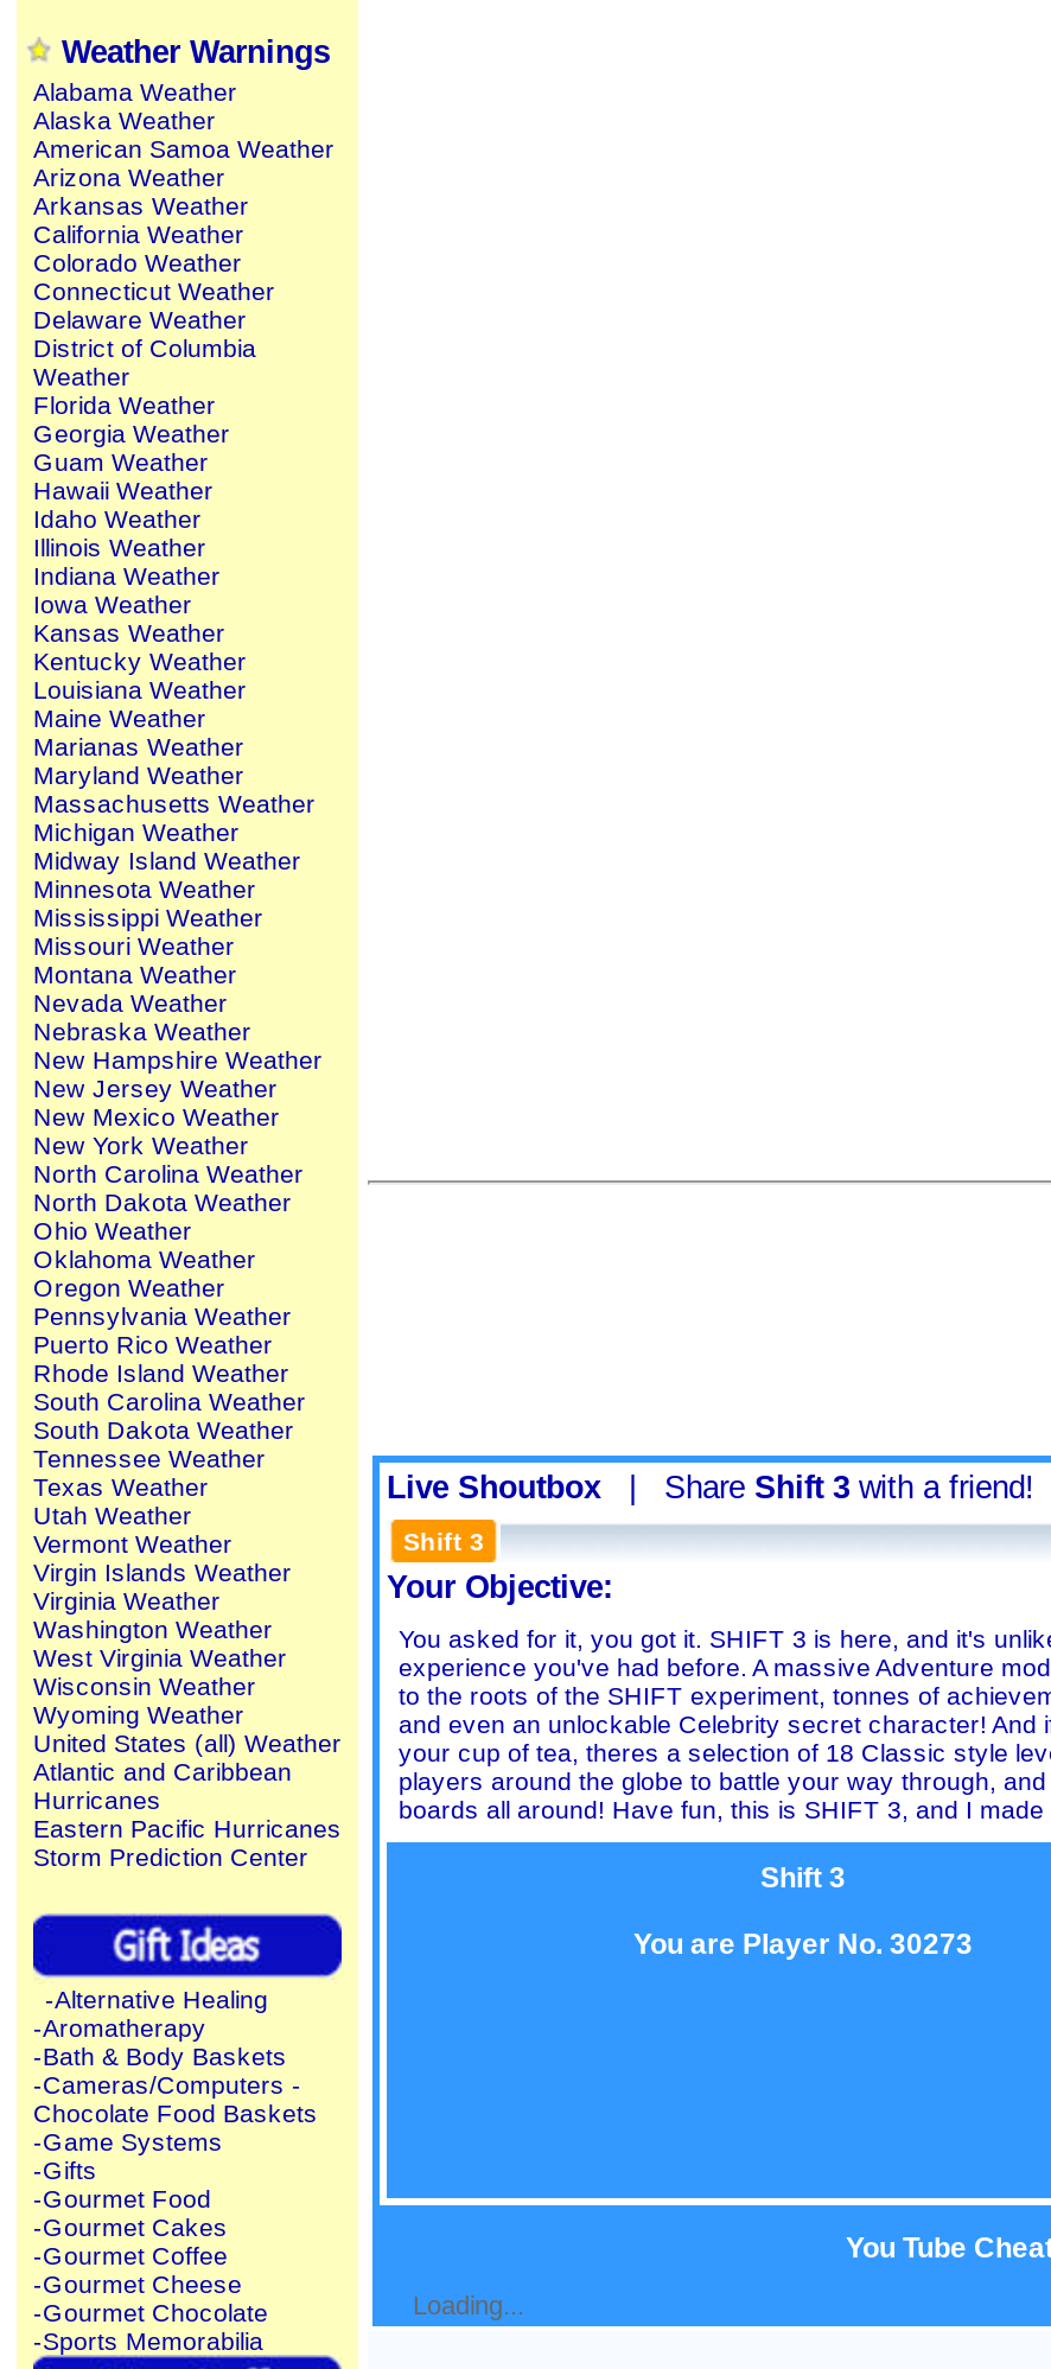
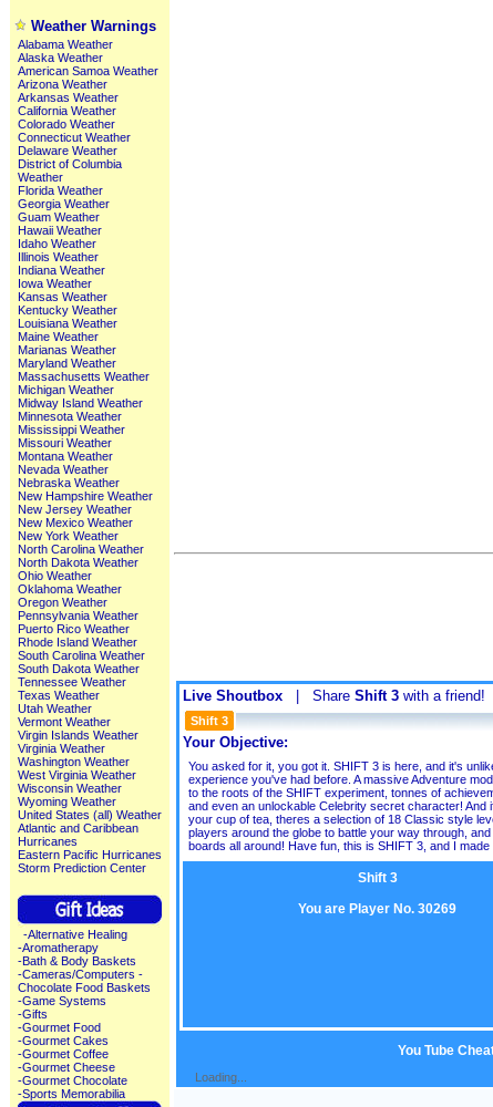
[633,1927,973,1960] You are Player No. 30273 -> [298,901,456,916] You are Player No. 30269

